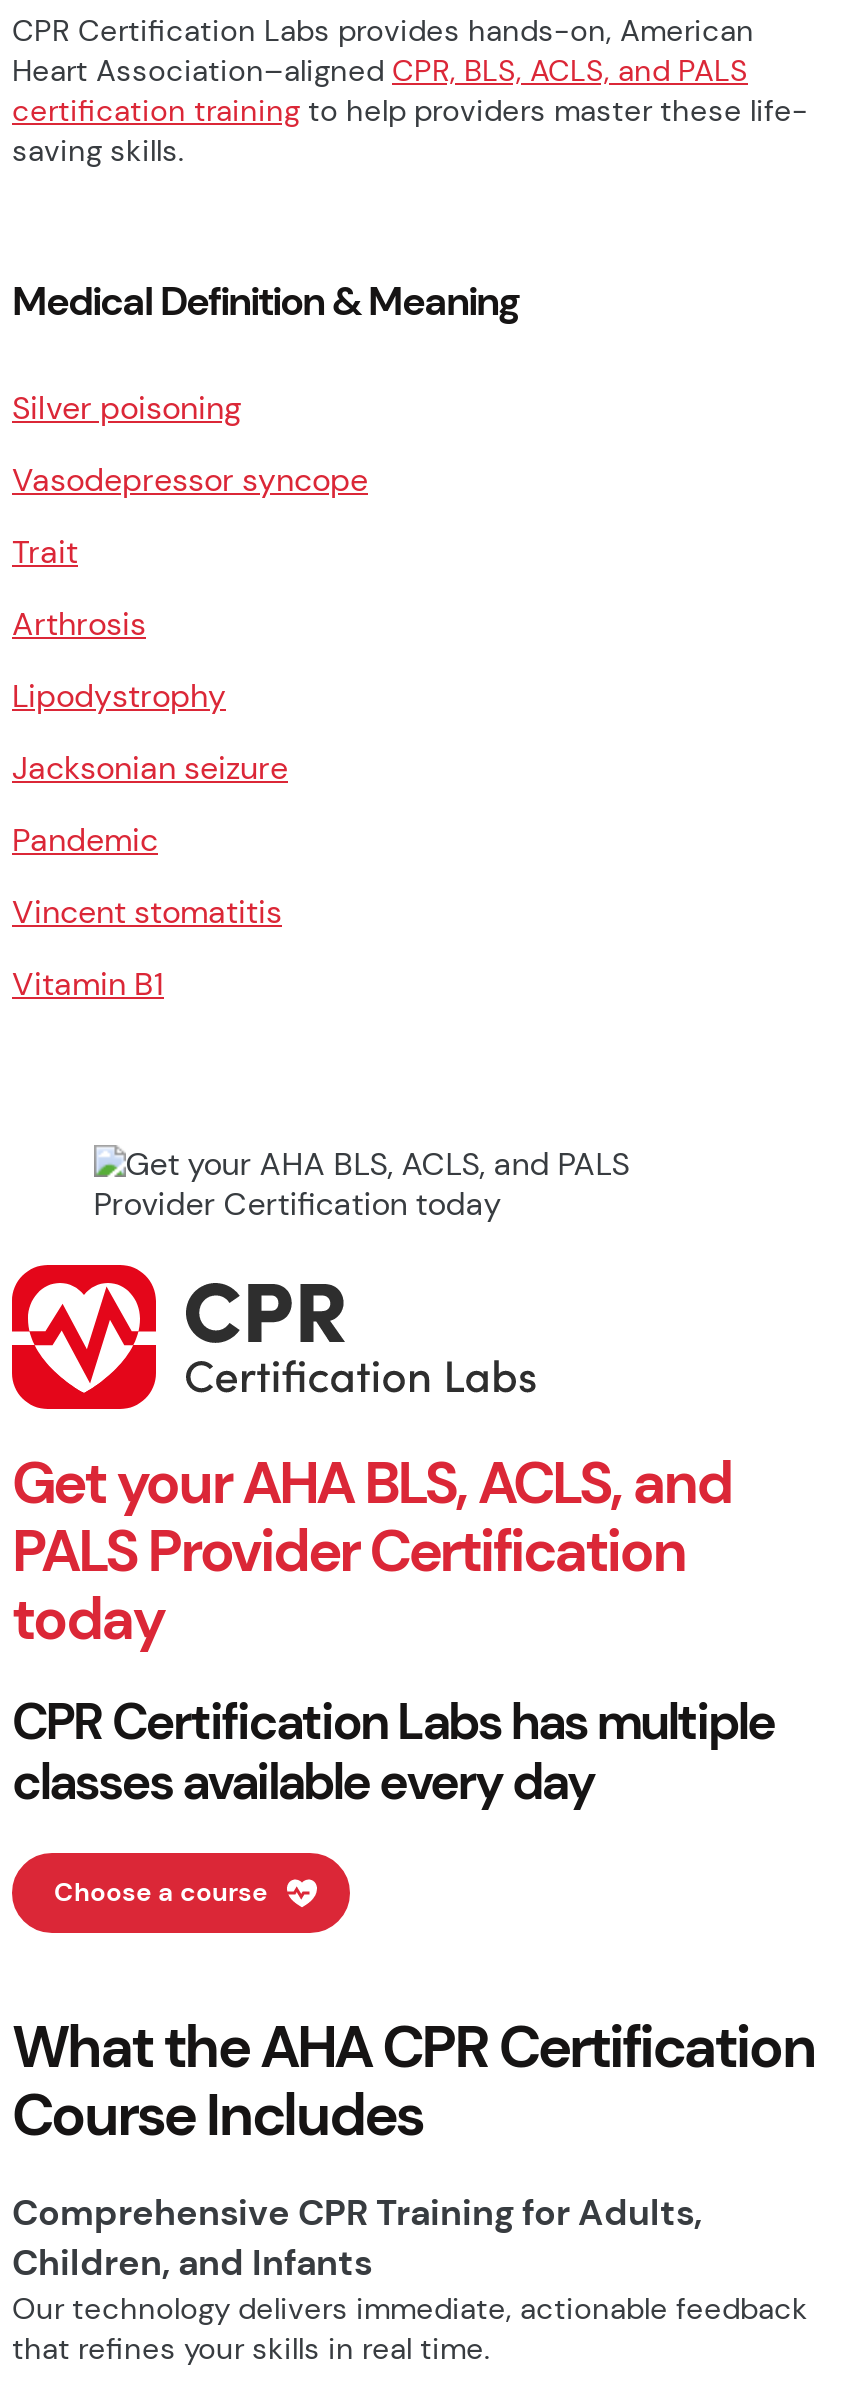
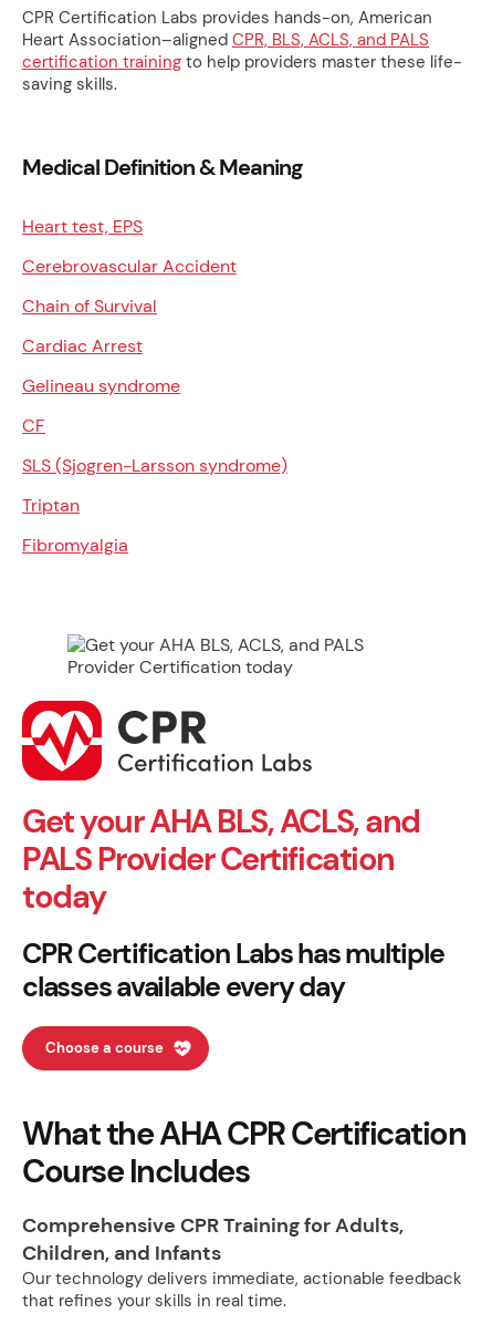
[12,387,242,429] Silver poisoning -> [22,215,143,238] Heart test, EPS
[12,459,368,501] Vasodepressor syncope -> [22,255,237,278] Cerebrovascular Accident
[12,531,78,573] Trait -> [22,294,157,318] Chain of Survival
[12,603,146,645] Arthrosis -> [22,334,143,358] Cardiac Arrest
[12,675,226,717] Lipodystrophy -> [22,374,180,397] Gelineau syndrome
[12,747,288,789] Jacksonian seizure -> [22,414,45,437] CF
[12,819,158,861] Pandemic -> [22,454,287,477] SLS (Sjogren-Larsson syndrome)
[12,891,282,933] Vincent stomatitis -> [22,494,80,517] Triptan
[12,963,164,1005] Vitamin B1 -> [22,534,128,557] Fibromyalgia

